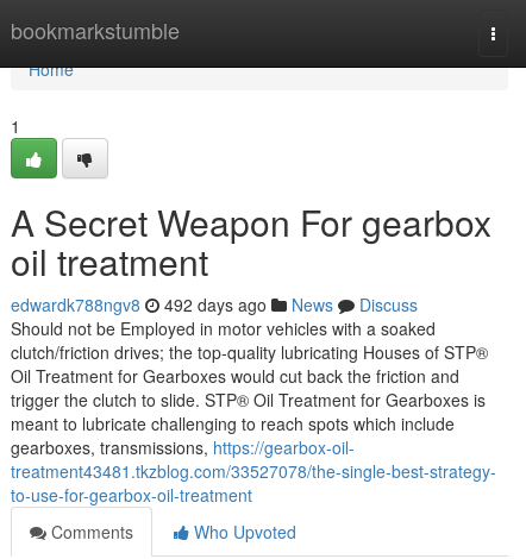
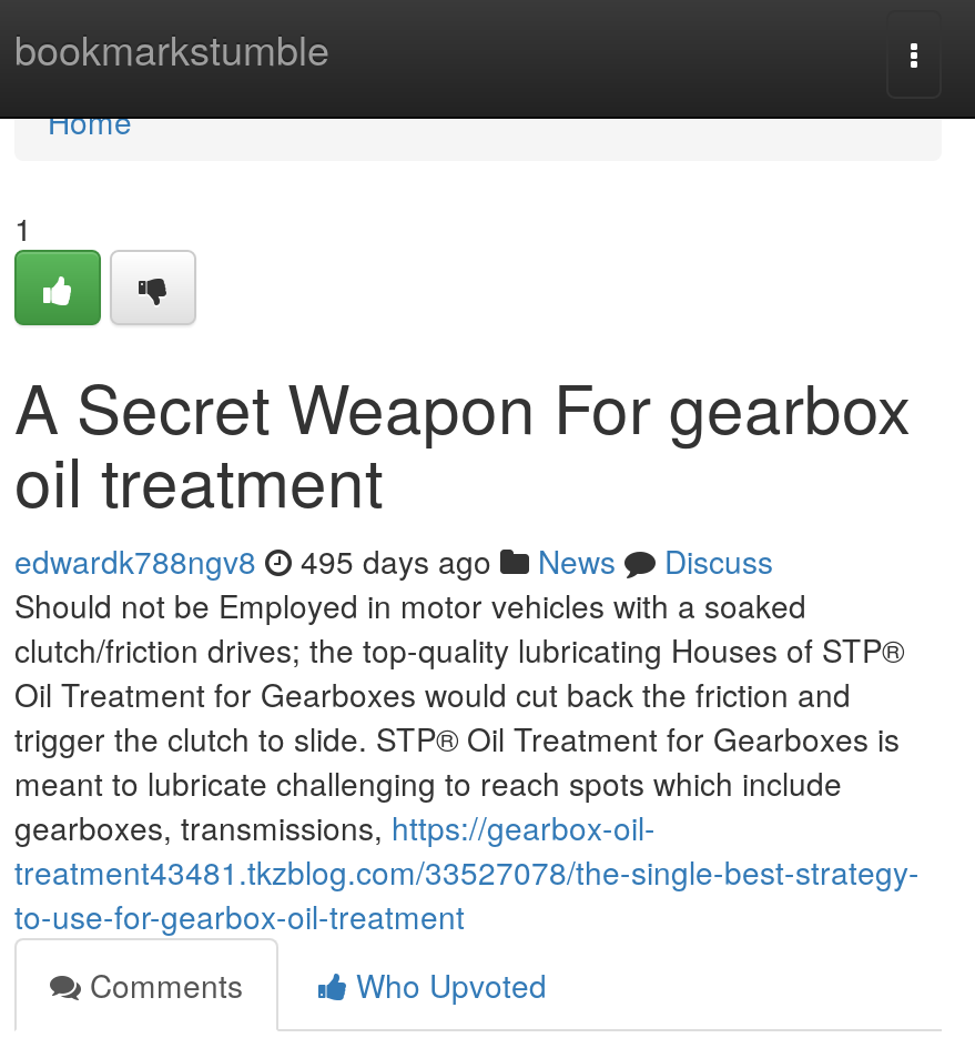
[11,293,418,316] edwardk788ngv8 492 days ago News Discuss -> [14,538,773,583] edwardk788ngv8 495 days ago News Discuss

